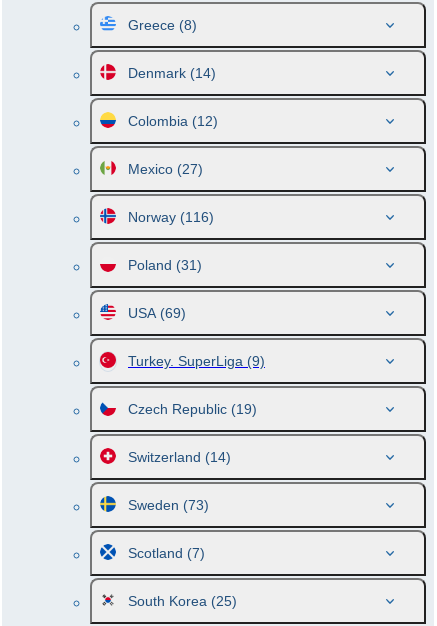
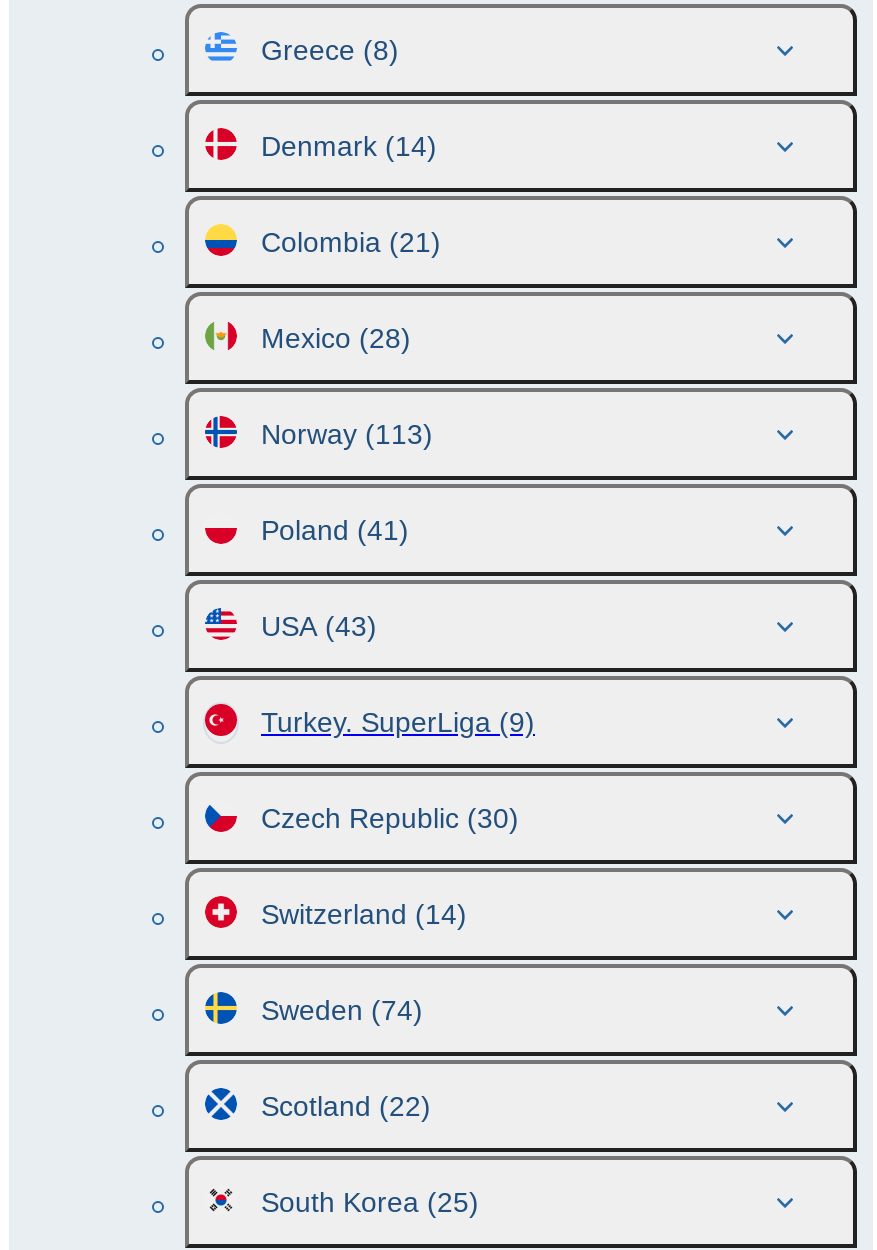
[128,113,218,129] Colombia (12) -> [261,226,441,258] Colombia (21)
[128,161,203,177] Mexico (27) -> [261,322,411,354] Mexico (28)
[128,209,214,225] Norway (116) -> [261,418,433,450] Norway (113)
[128,257,202,273] Poland (31) -> [261,514,409,546] Poland (41)
[128,305,186,321] USA (69) -> [261,610,377,642] USA (43)
[128,401,257,417] Czech Republic (19) -> [261,802,519,834] Czech Republic (30)
[128,497,209,513] Sweden (73) -> [261,994,423,1026] Sweden (74)
[128,545,205,561] Scotland (7) -> [261,1090,431,1122] Scotland (22)

